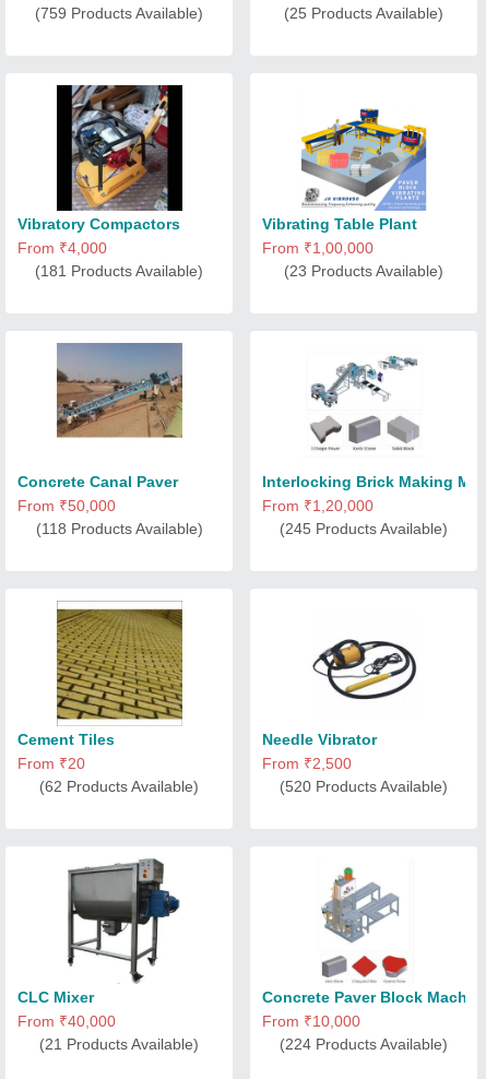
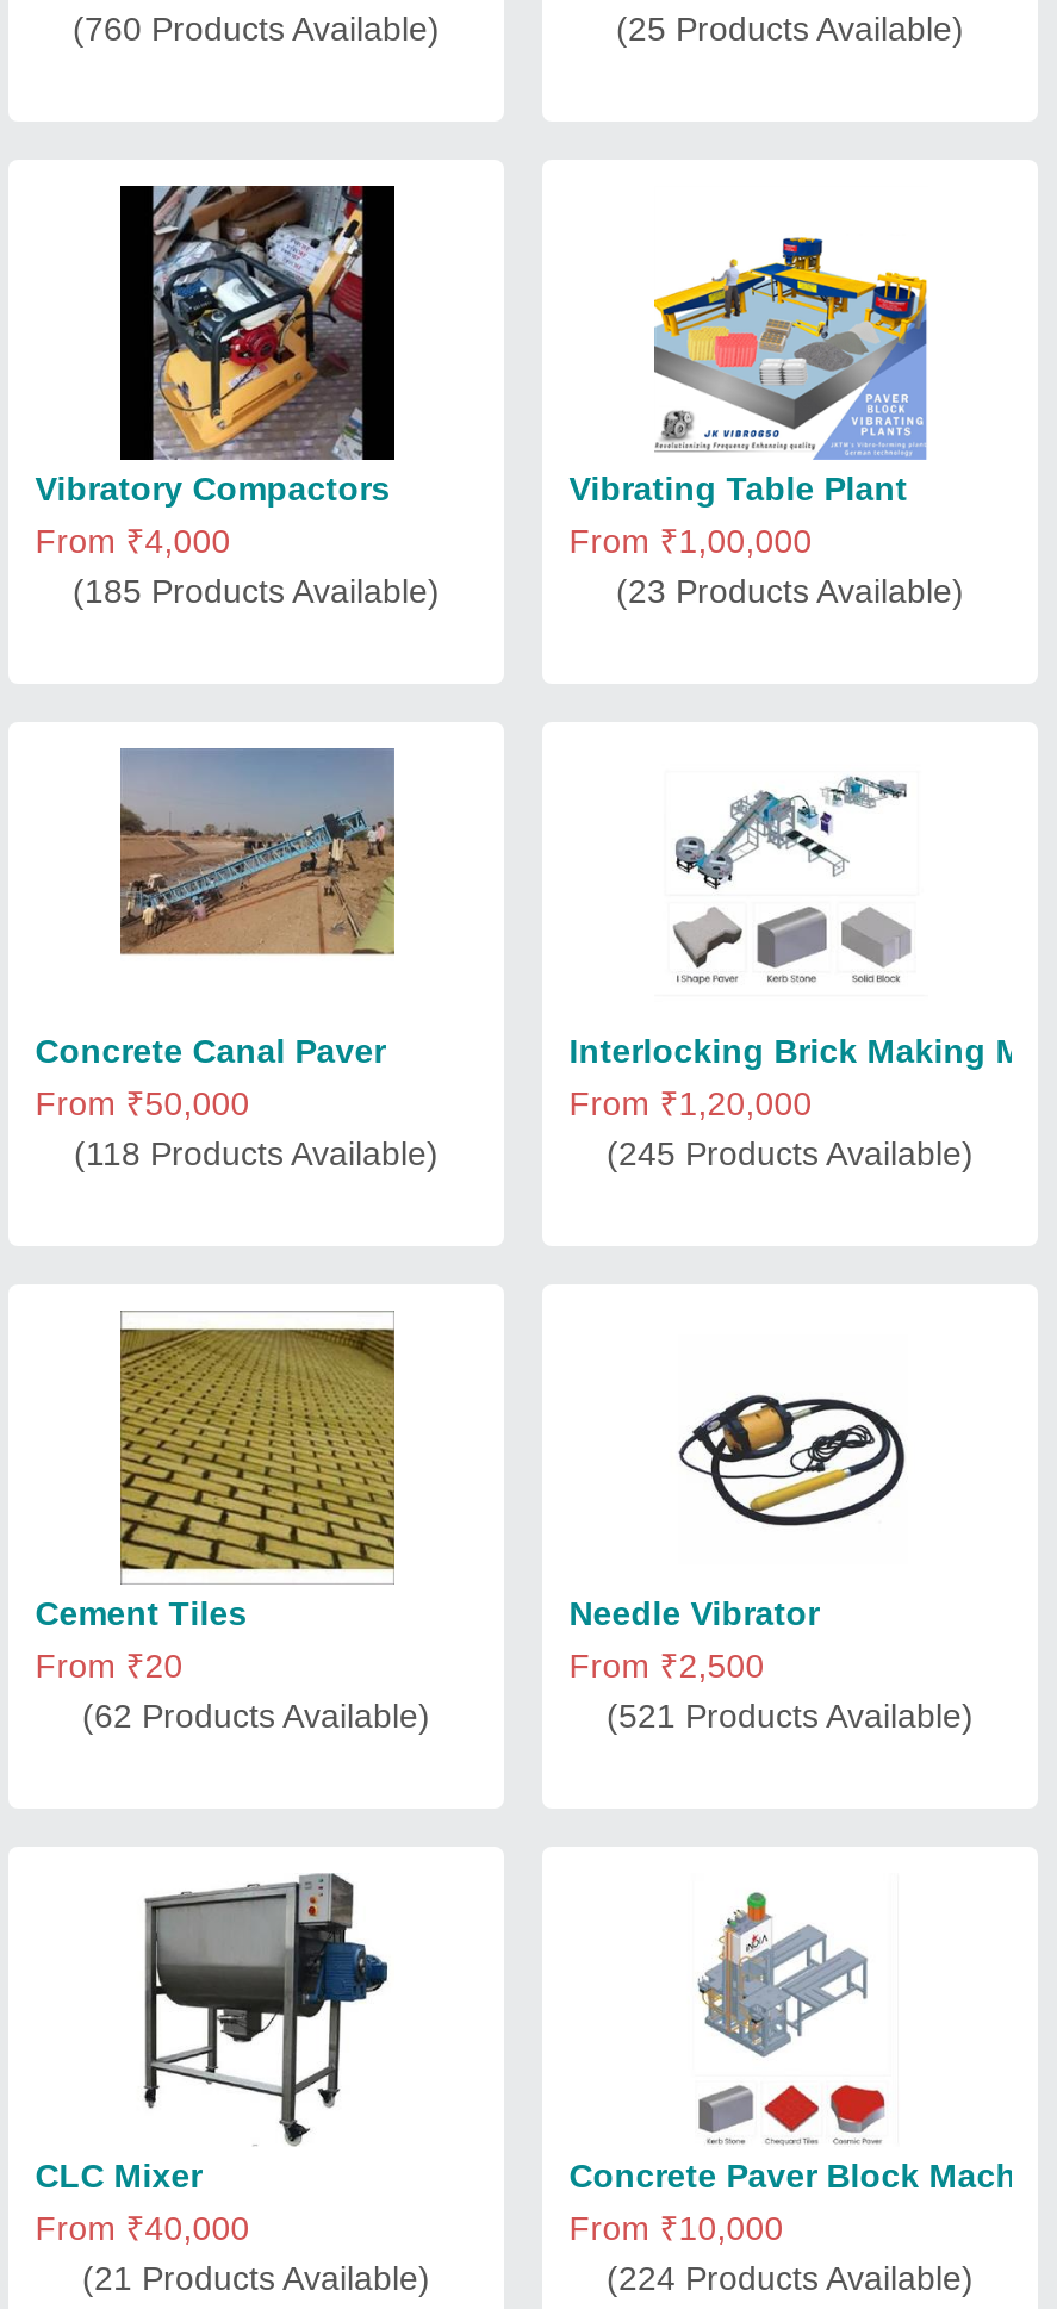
[35,4,203,21] (759 Products Available) -> [73,9,440,47] (760 Products Available)
[35,262,203,279] (181 Products Available) -> [73,571,440,610] (185 Products Available)
[280,778,448,795] (520 Products Available) -> [607,1697,974,1735] (521 Products Available)

